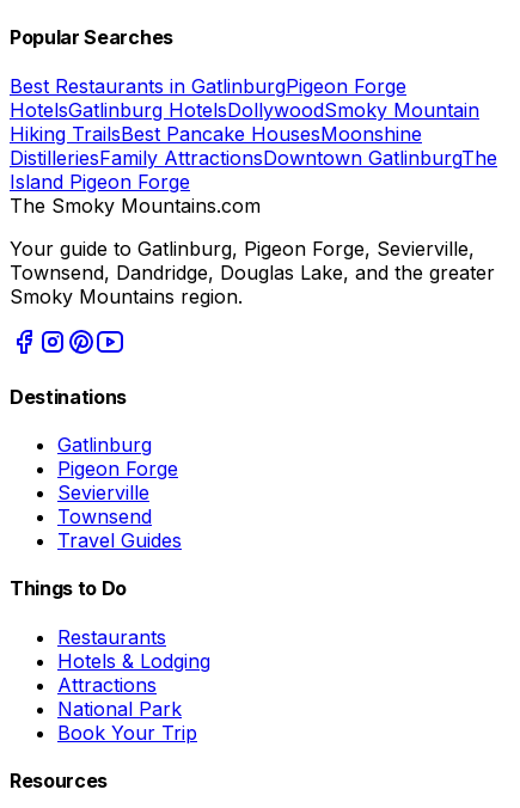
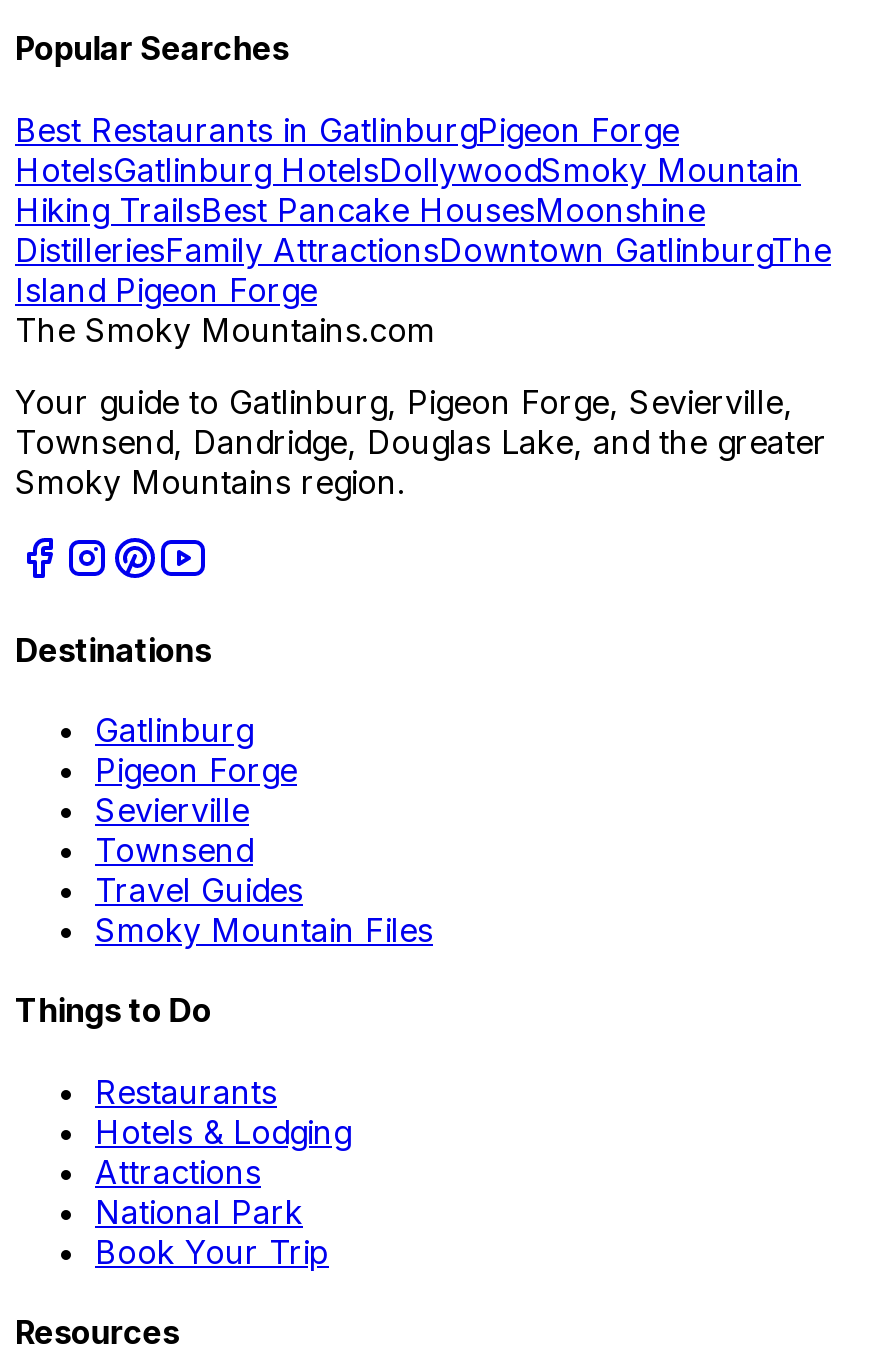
none -> [95,910,433,950] Smoky Mountain Files

